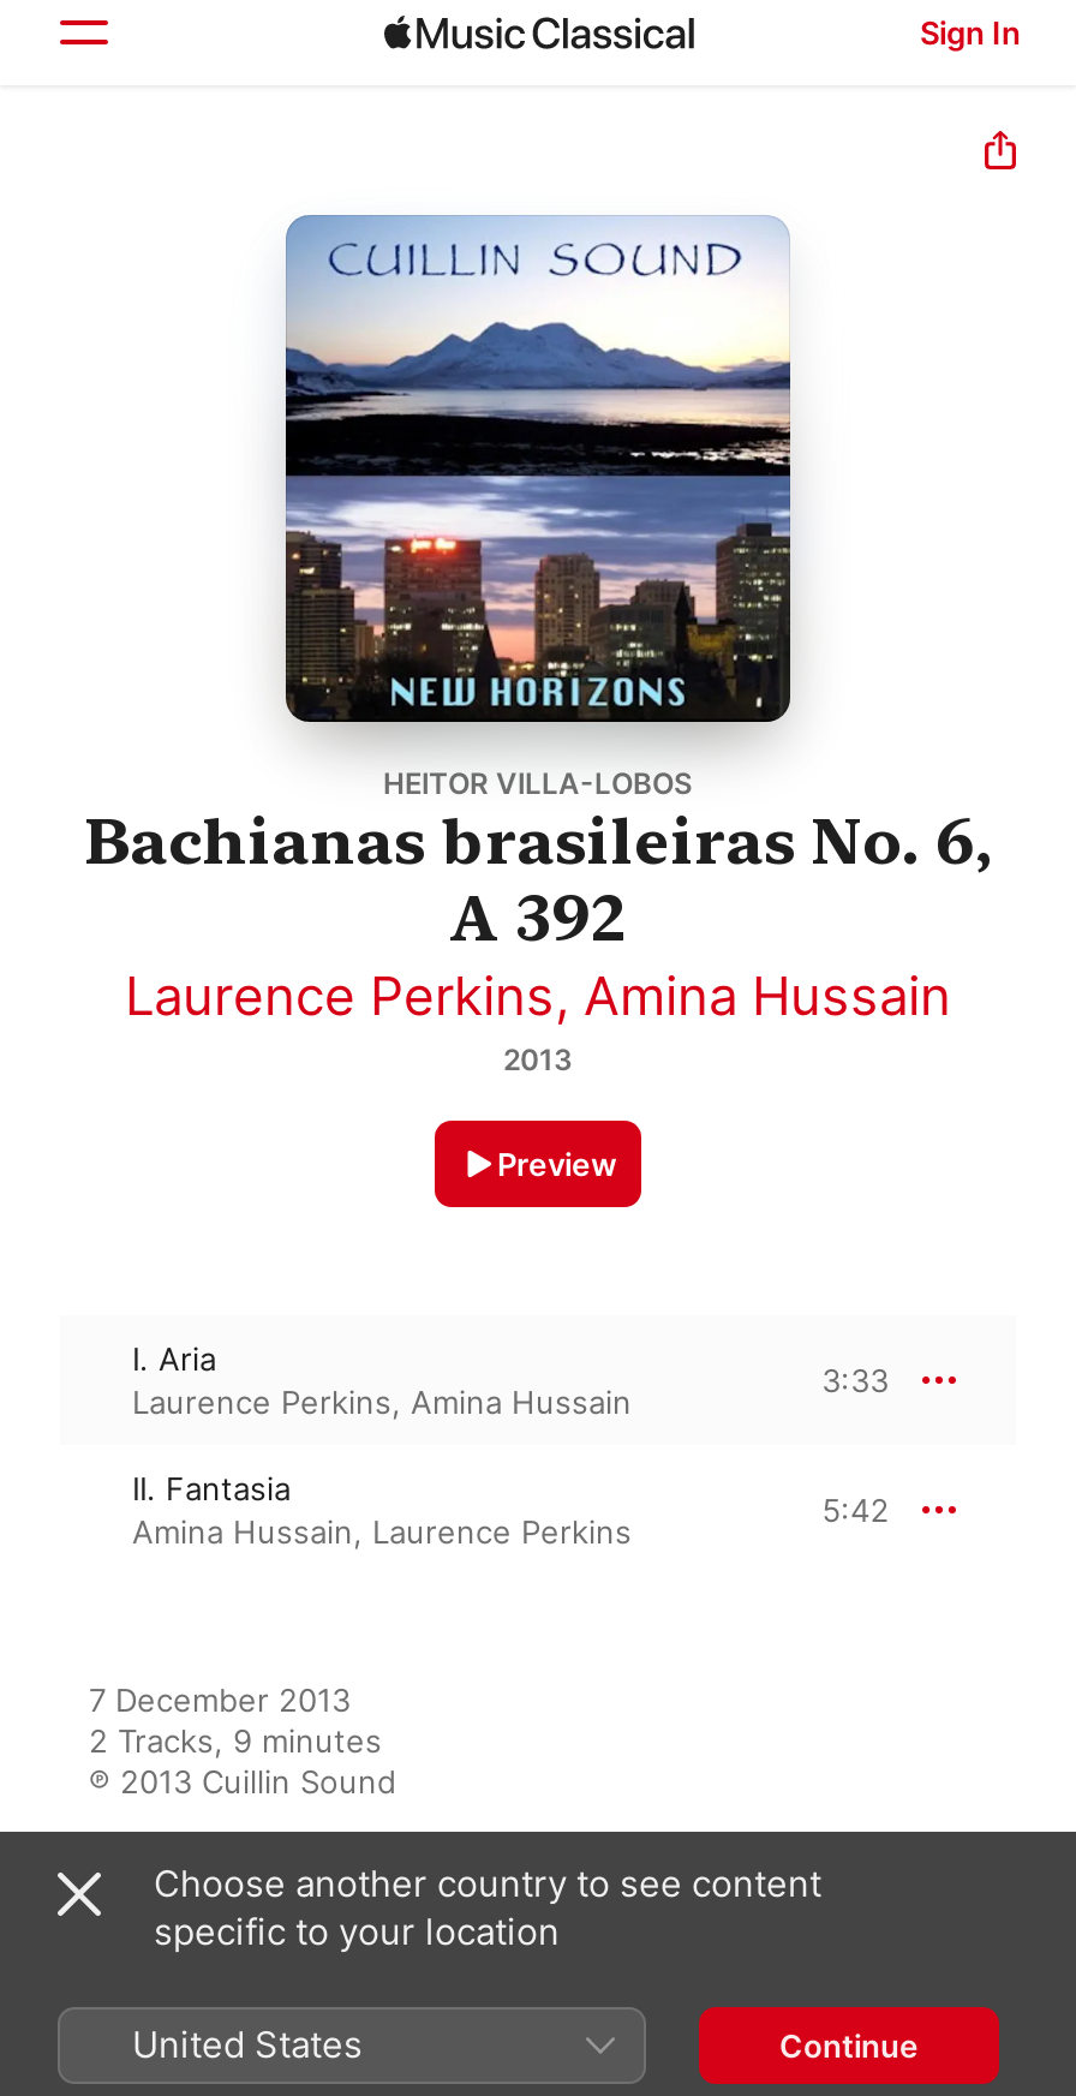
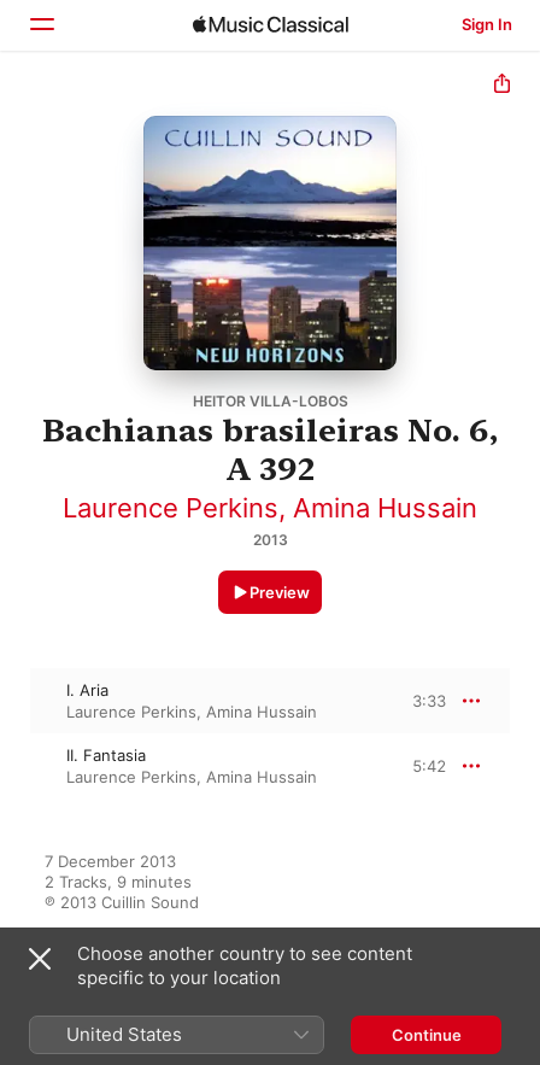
[132,1512,632,1551] Amina Hussain, Laurence Perkins -> [66,767,317,786] Laurence Perkins, Amina Hussain

